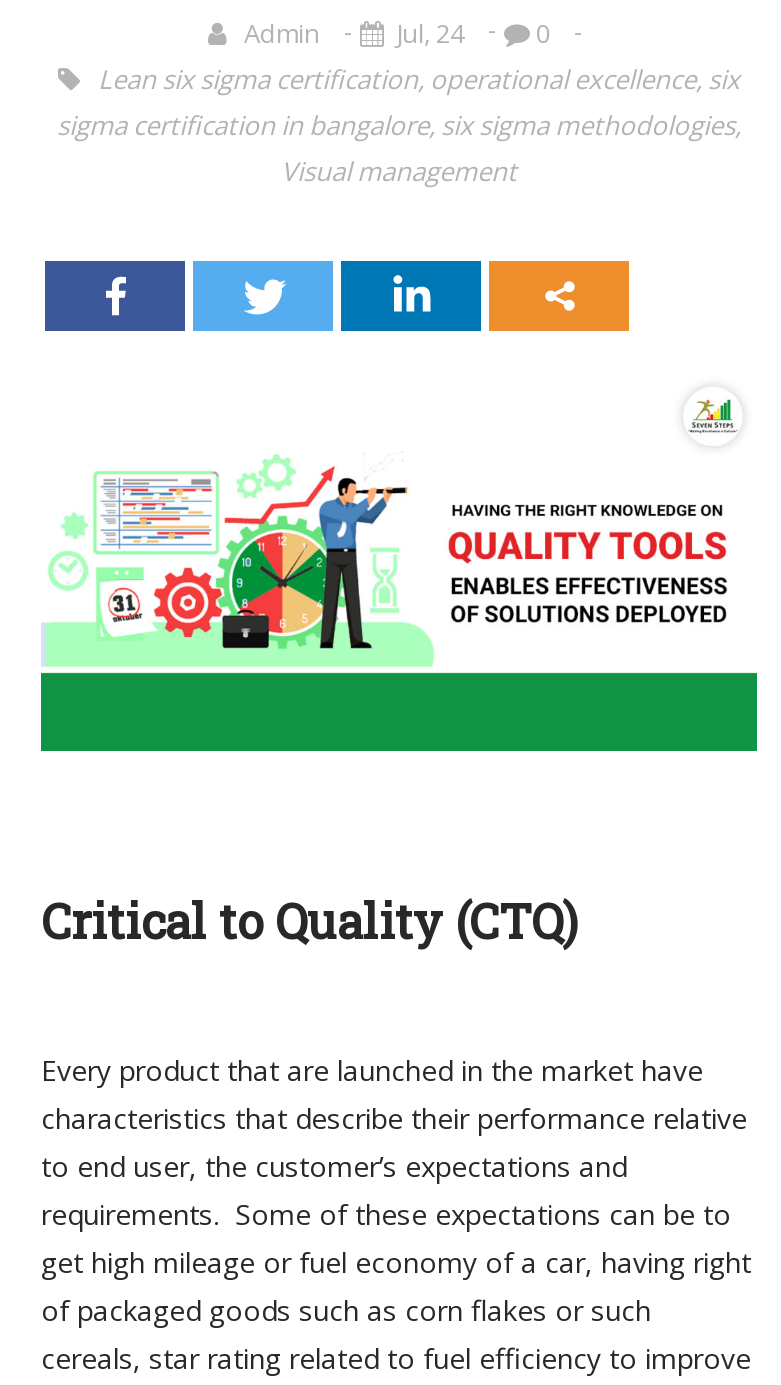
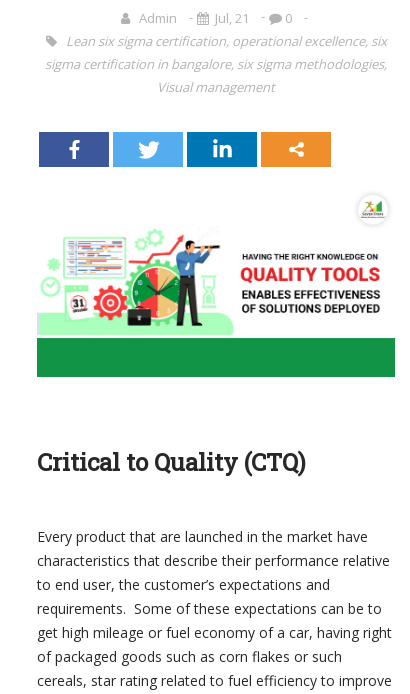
[396,15,550,51] Jul, 24 0 -> [214,9,291,27] Jul, 21 0

